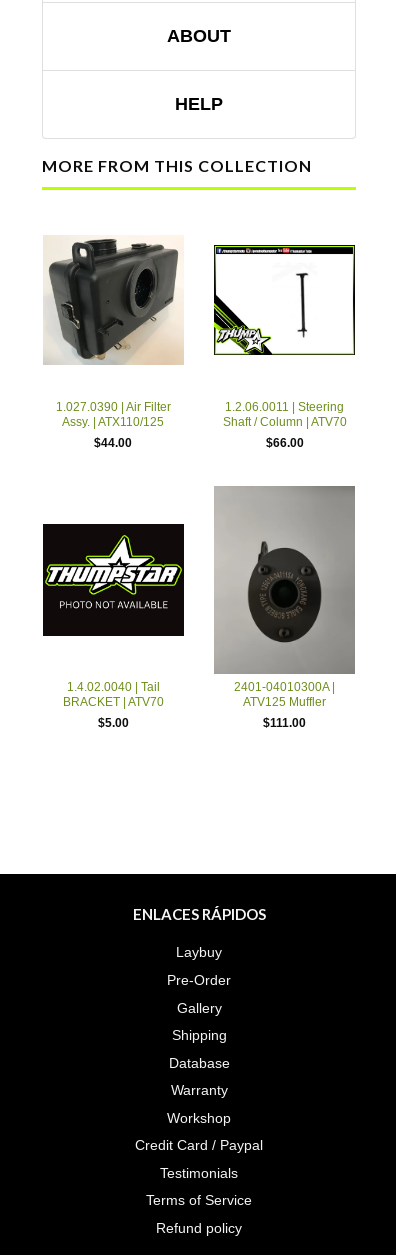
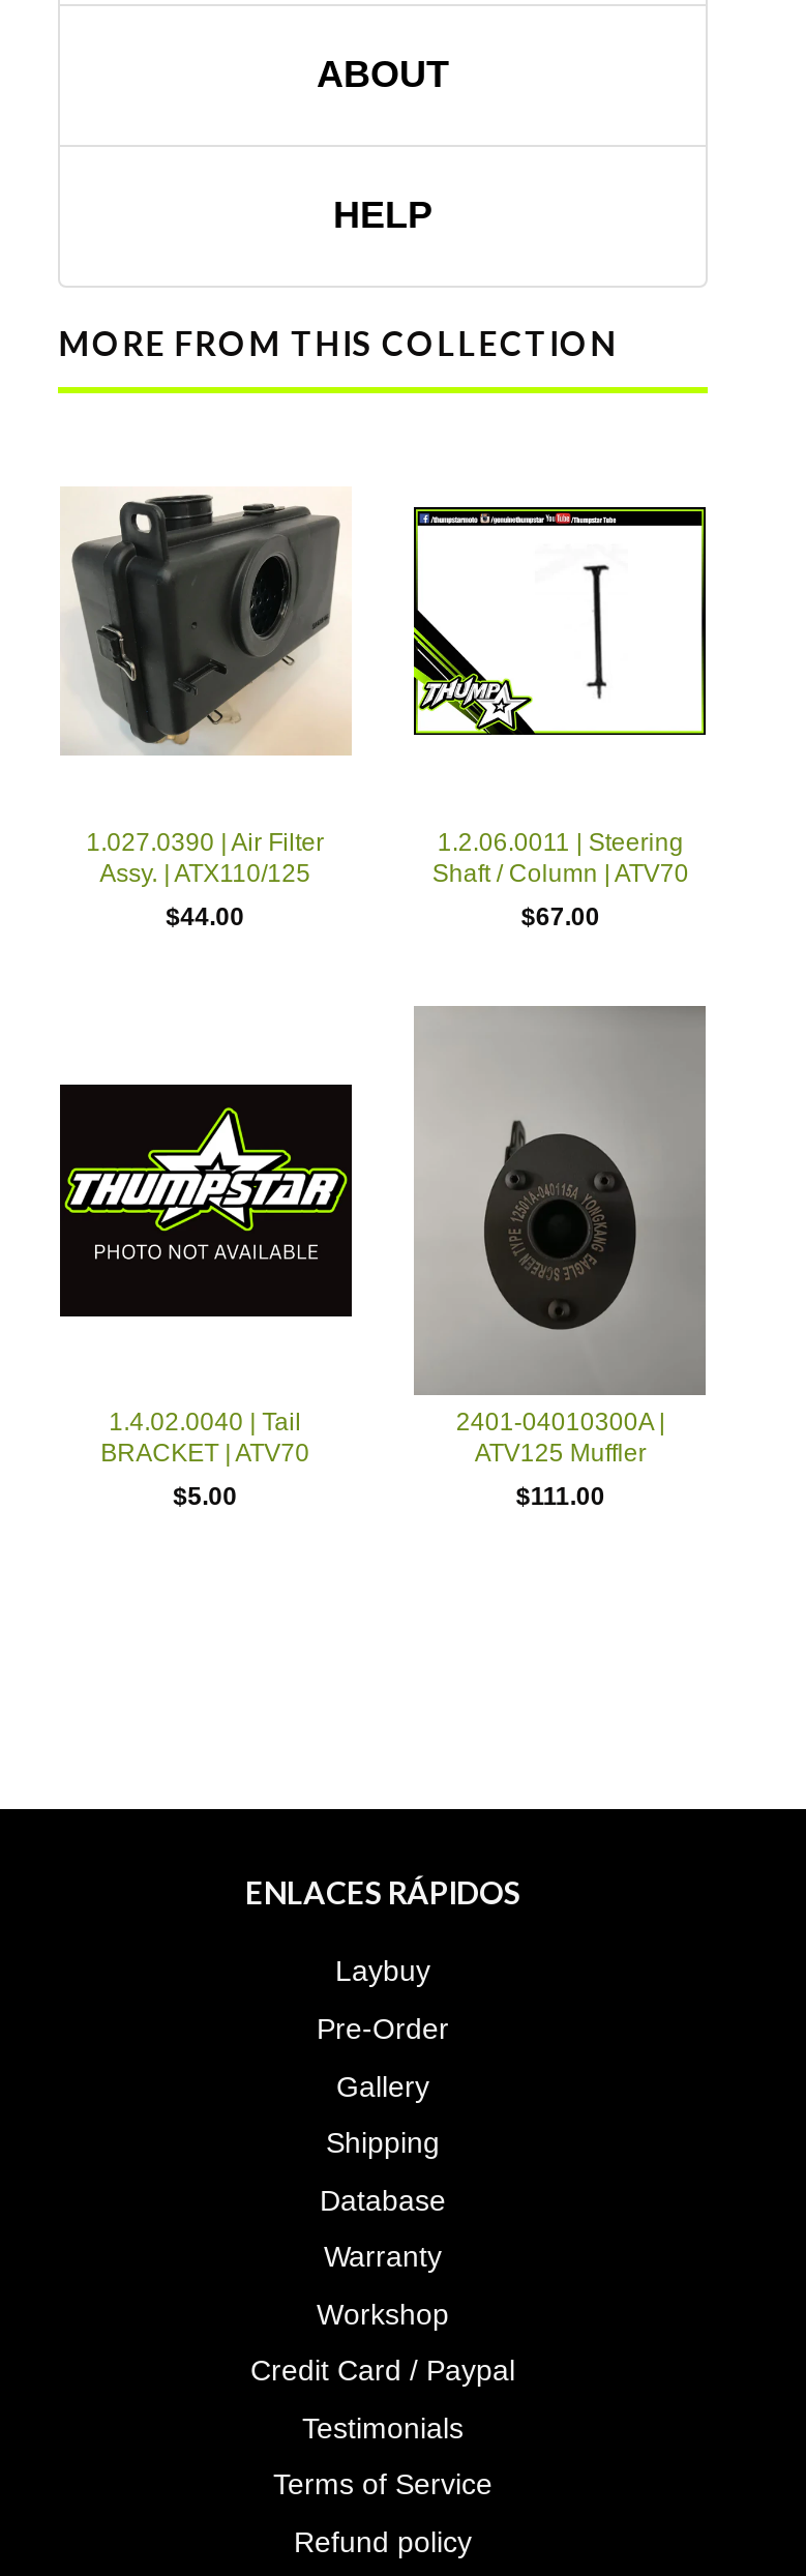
[266,436,304,450] $66.00 -> [521,903,600,932] $67.00

